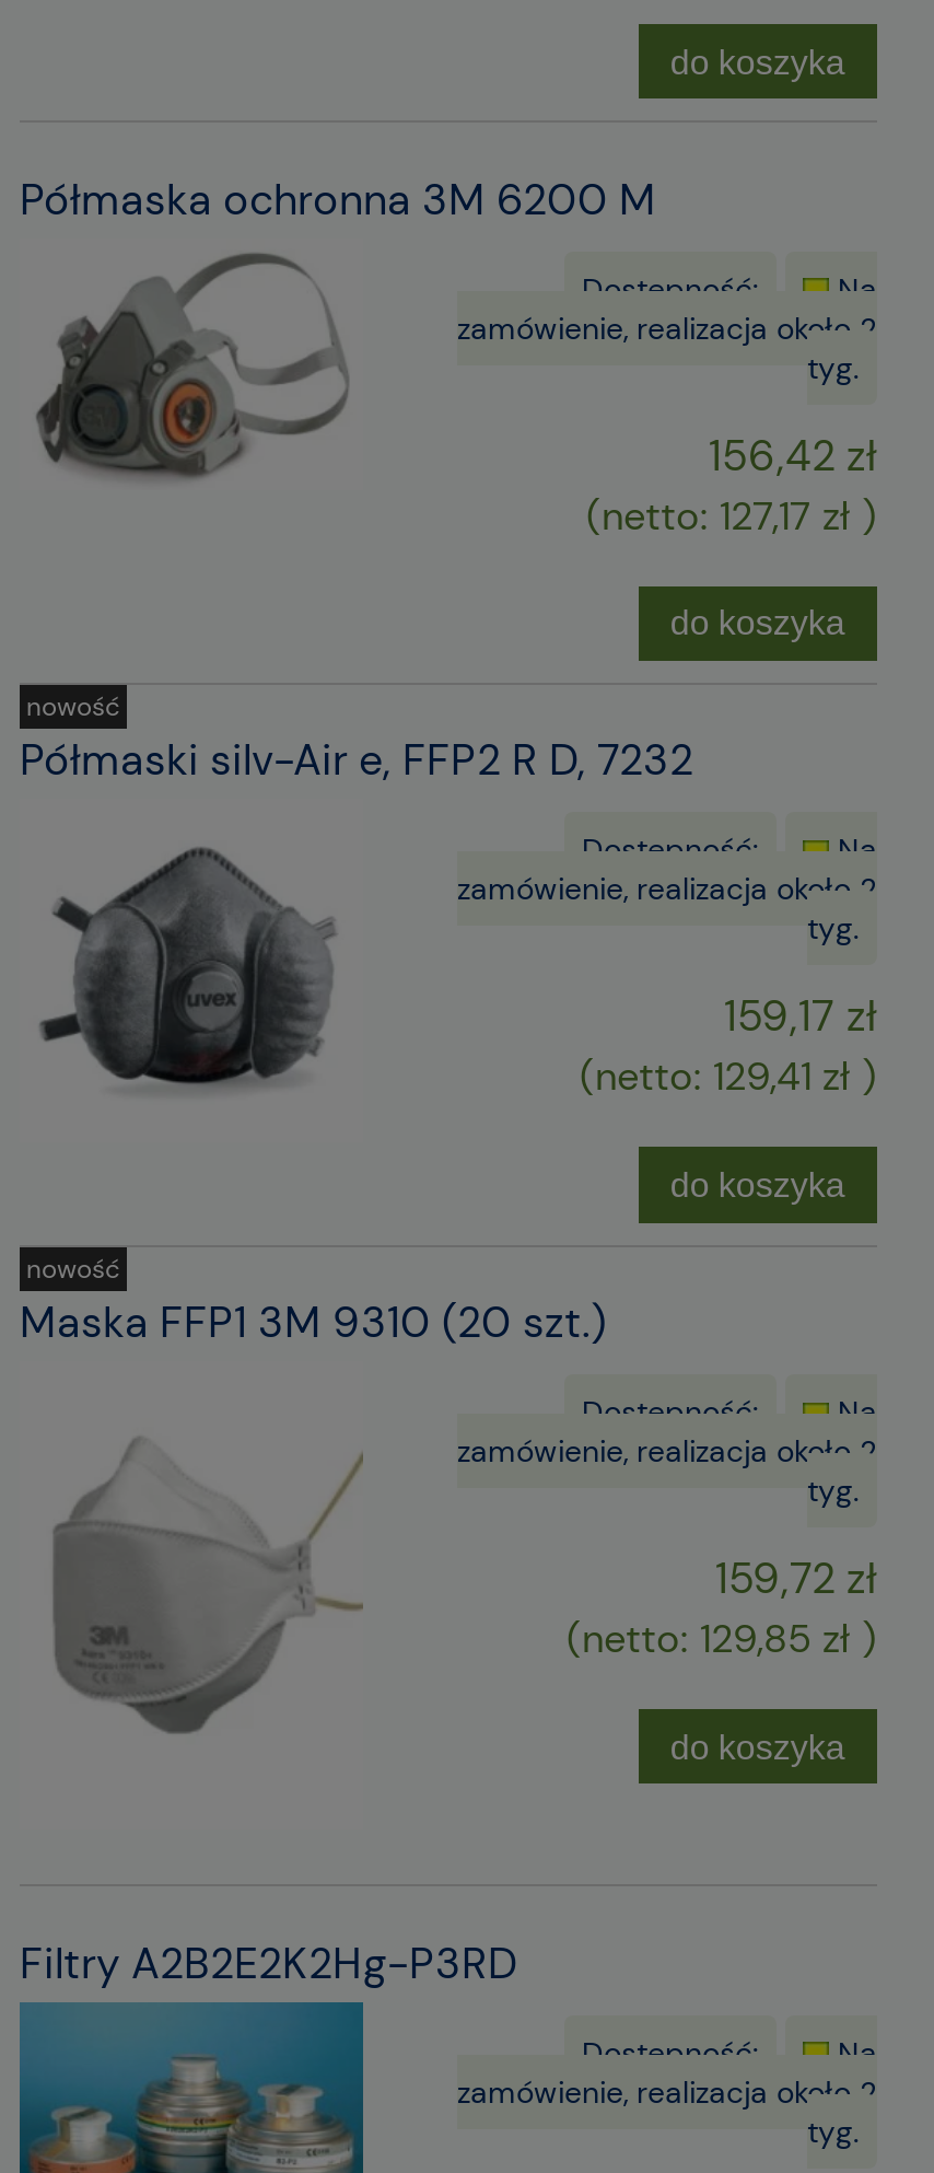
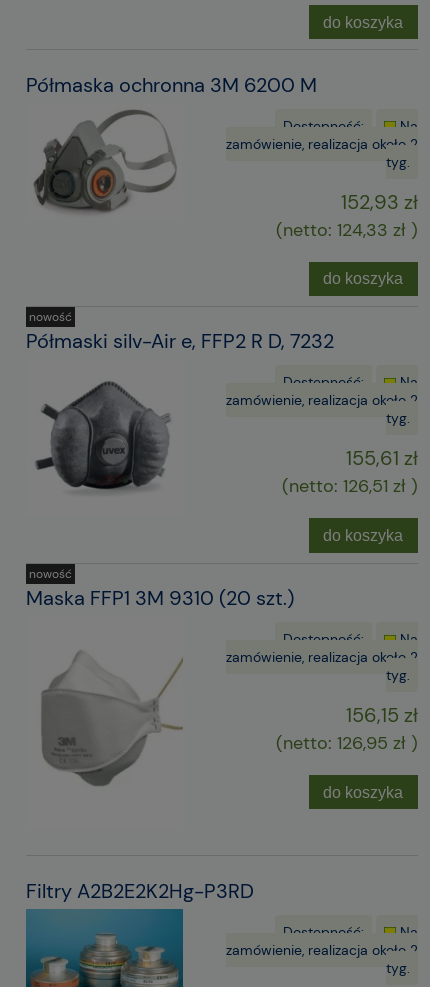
[709,428,877,483] 156,42 zł -> [341,190,418,215] 152,93 zł
[586,490,877,542] (netto: 127,17 zł) -> [276,218,418,242] (netto: 124,33 zł)
[724,990,877,1044] 159,17 zł -> [346,446,418,471] 155,61 zł
[580,1051,877,1104] (netto: 129,41 zł) -> [282,474,418,498] (netto: 126,51 zł)
[715,1552,877,1606] 159,72 zł -> [346,703,418,728] 156,15 zł
[567,1613,877,1665] (netto: 129,85 zł) -> [276,731,418,755] (netto: 126,95 zł)

